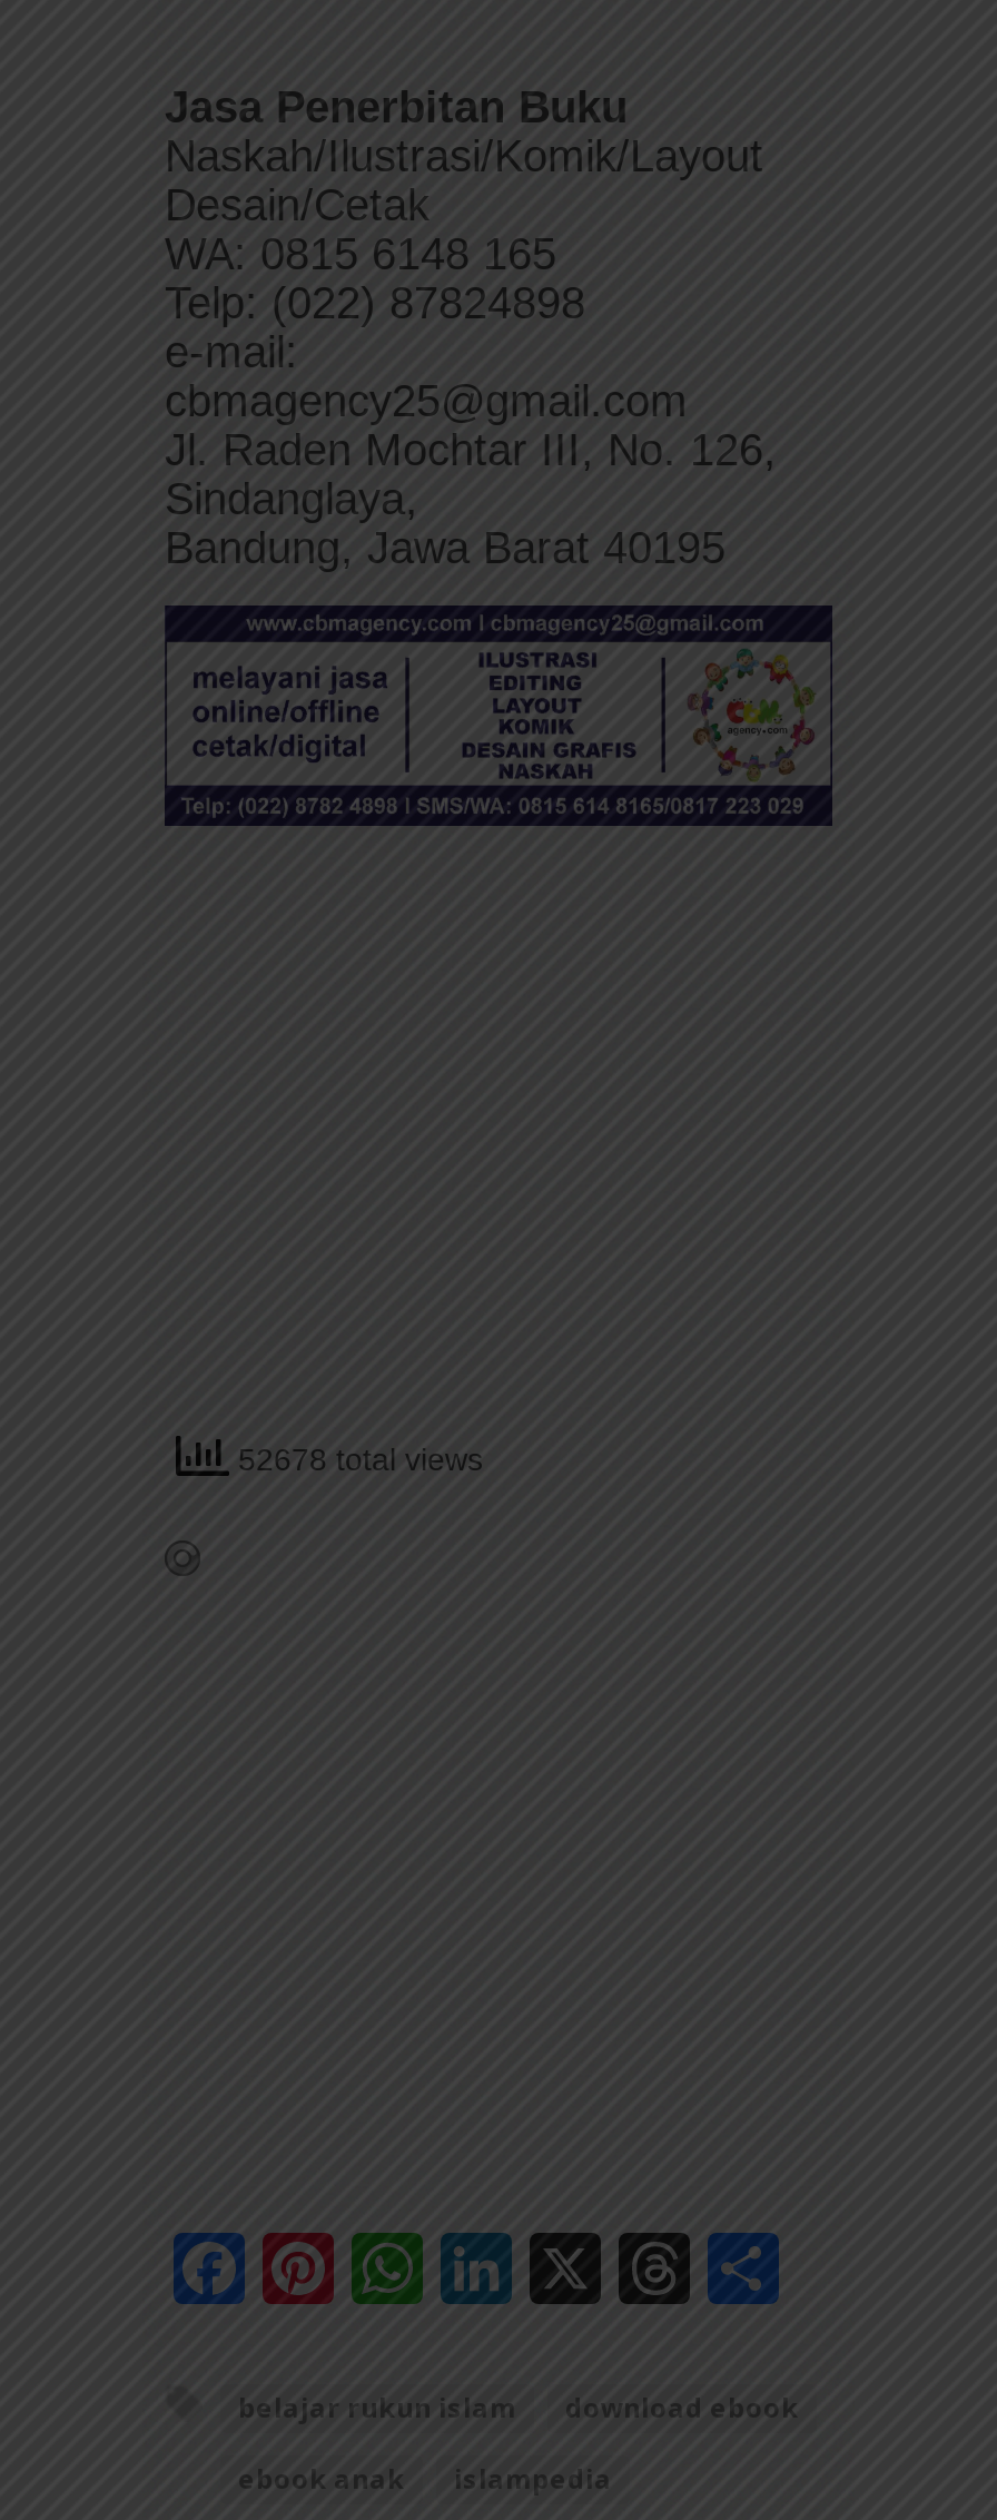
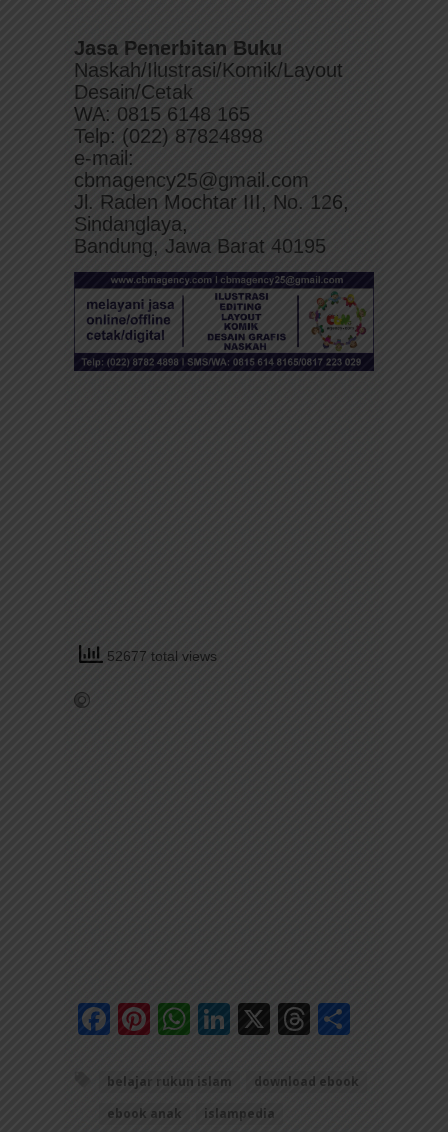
[229,1441,483,1476] 52678 total views -> [103,647,217,663] 52677 total views

